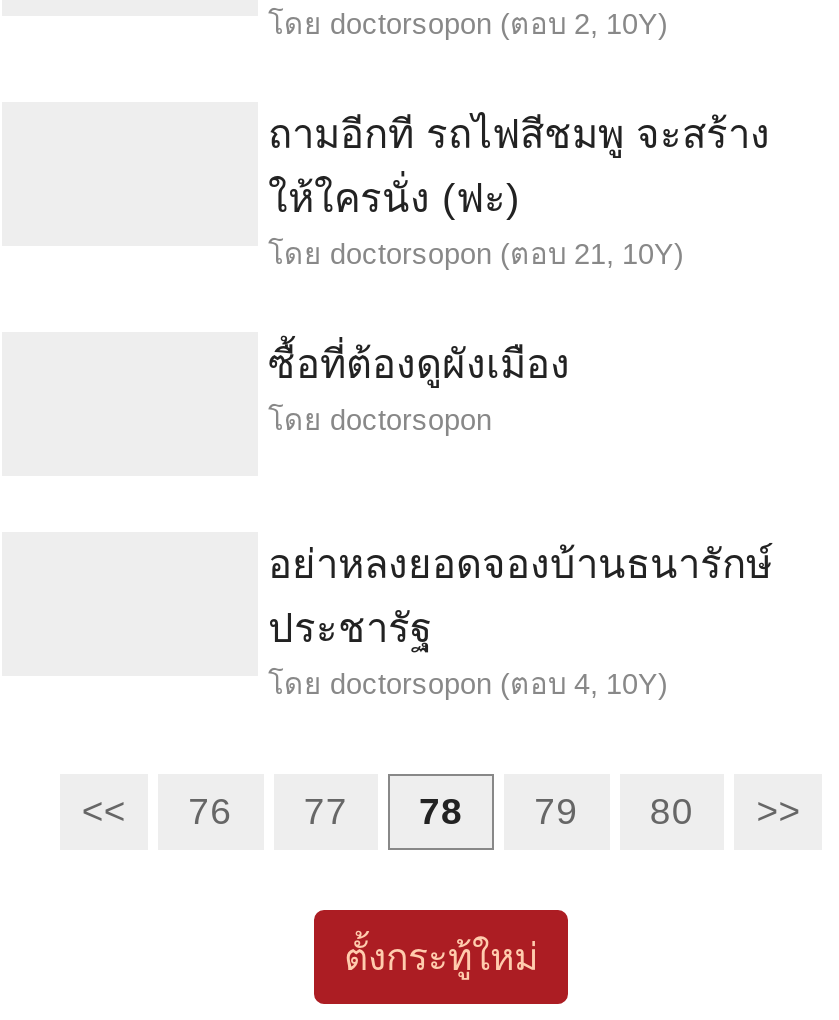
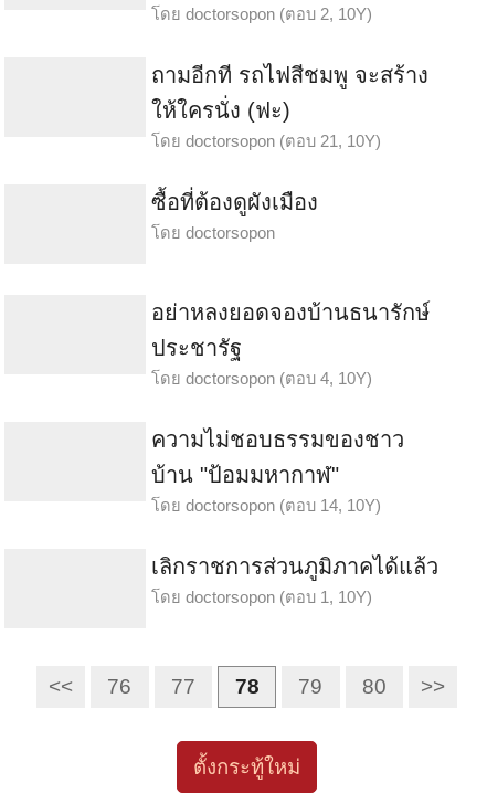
none -> [151,428,438,607] ความไม่ชอบธรรมของชาว | บ้าน "ป้อมมหากาฬ" | โดยdoctorsopon (ตอบ 14, 10Y) | เลิกราชการส่วนภูมิภาคได้แล้ว | โดยdoctorsopon (ตอบ 1, 10Y)

